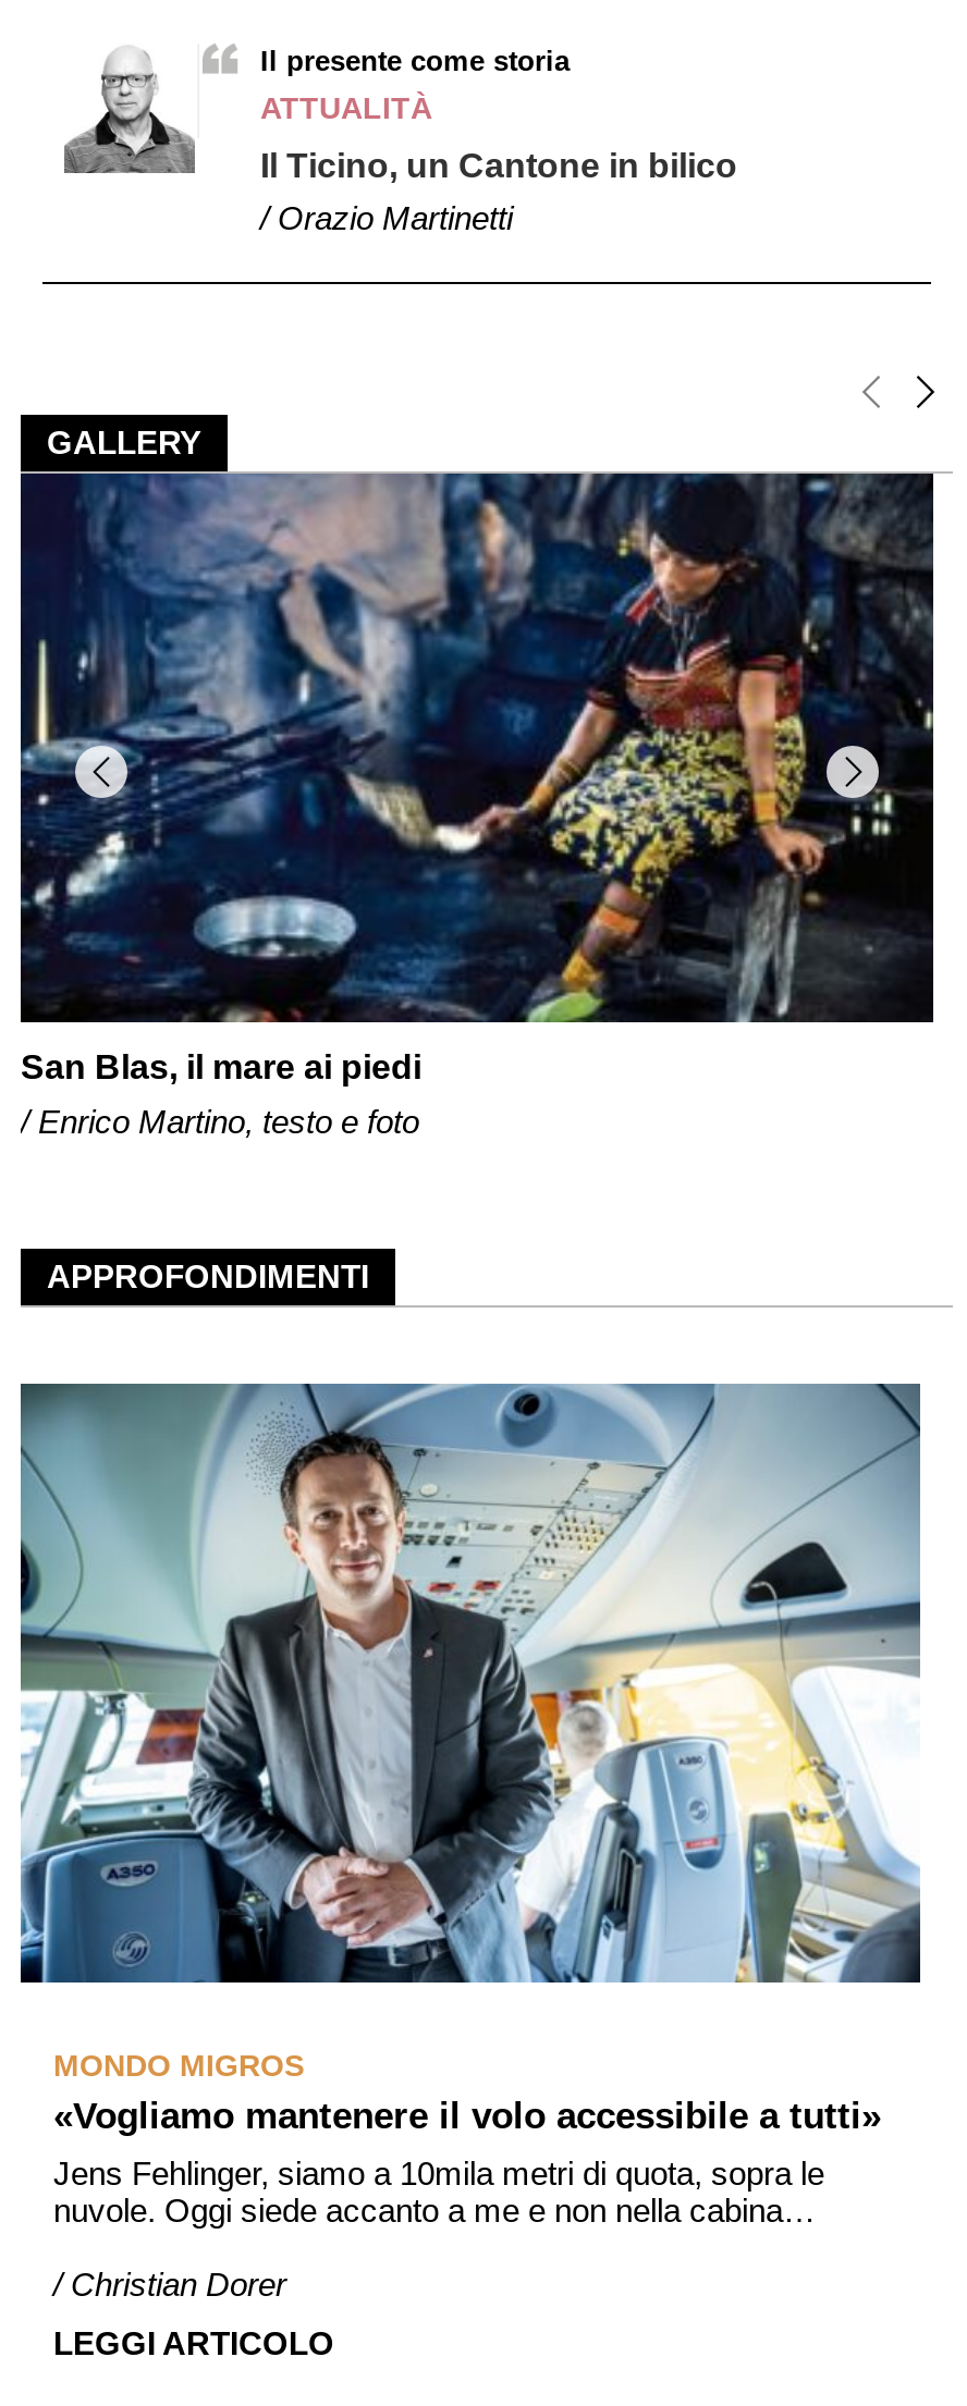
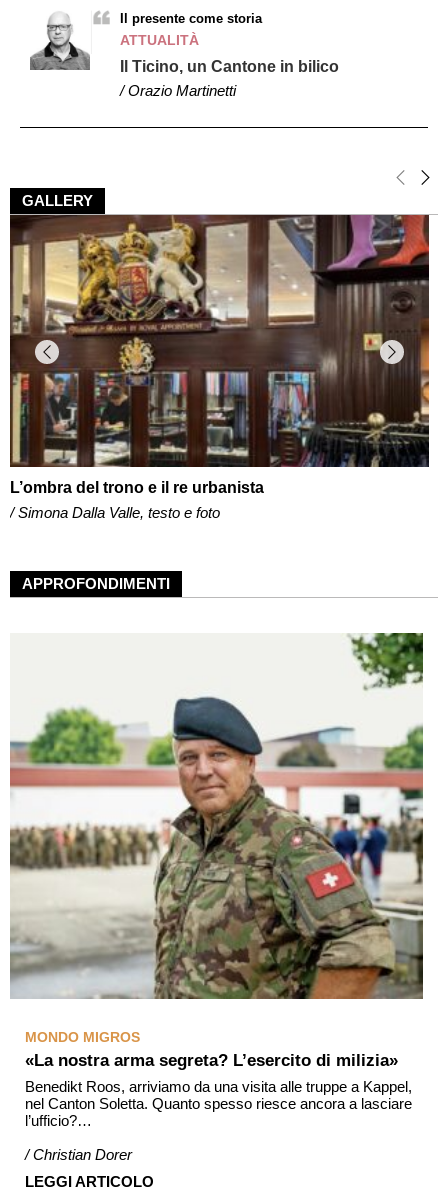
[19,471,935,1085] [image] | San Blas, il mare ai piedi -> [9,214,430,496] [image] | L’ombra del trono e il re urbanista
[21,1103,419,1140] / Enrico Martino, testo e foto -> [10,504,220,521] / Simona Dalla Valle, testo e foto
[19,1382,922,1985] [image] -> [9,632,424,999] [image]
[53,2096,881,2229] «Vogliamo mantenere il volo accessibile a tutti» | Jens Fehlinger, siamo a 10mila metri di quota, sopra le | nuvole. Oggi siede accanto a me e non nella cabina… -> [25,1051,412,1129] «La nostra arma segreta? L’esercito di milizia» | Benedikt Roos, arriviamo da una visita alle truppe a Kappel, | nel Canton Soletta. Quanto spesso riesce ancora a lasciare | l’ufficio?…

